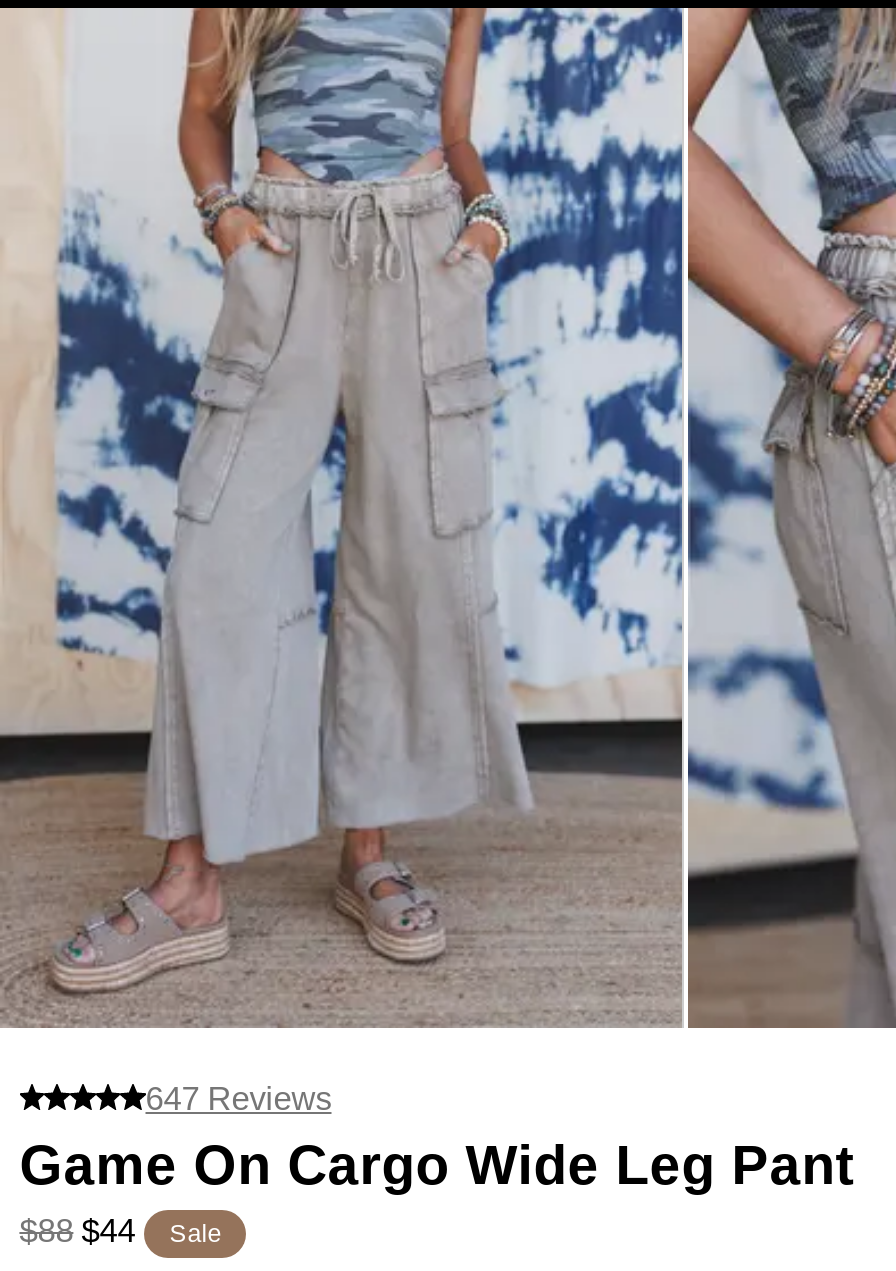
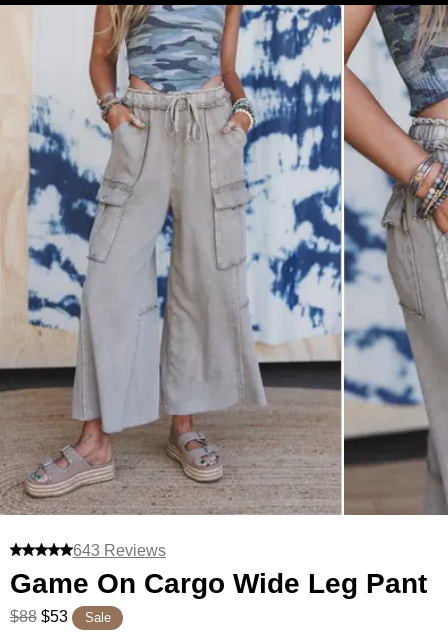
[146,1079,332,1115] 647 Reviews -> [73,541,166,559] 643 Reviews
[19,1212,221,1248] $88 $44 Sale -> [10,607,111,625] $88 $53 Sale

